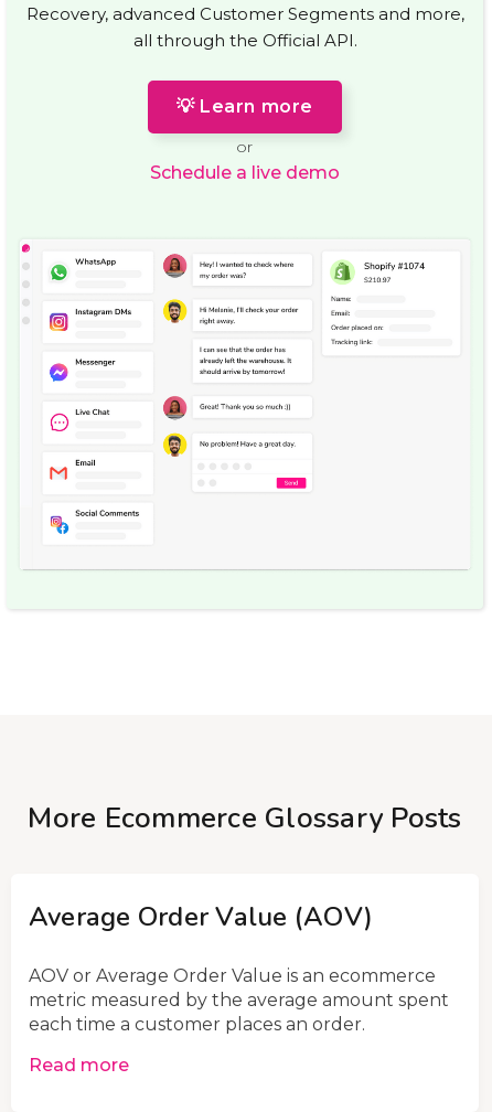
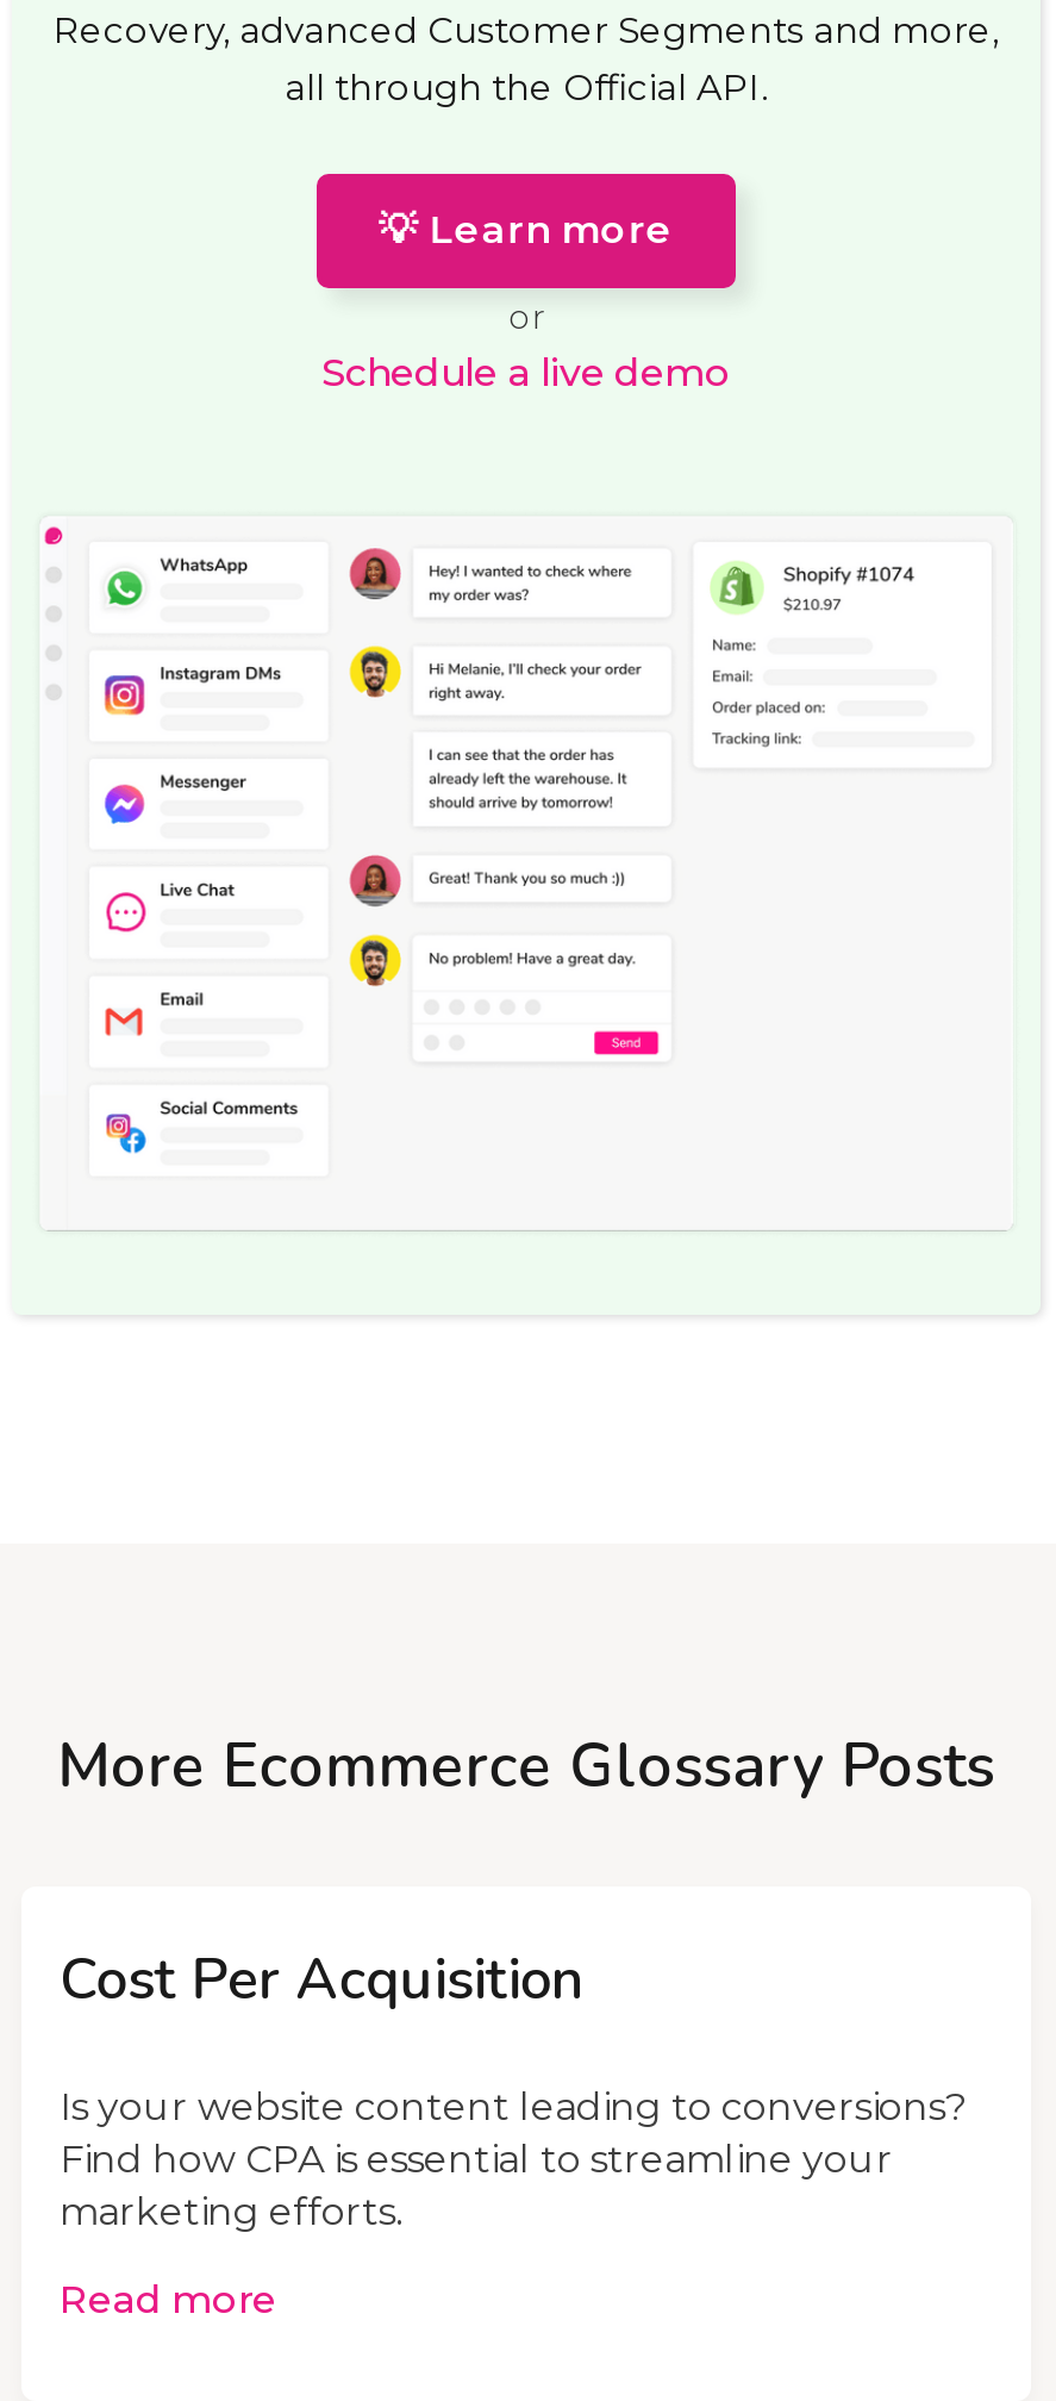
[29,899,373,935] Average Order Value (AOV) -> [60,1942,585,2018] Cost Per Acquisition
[29,966,449,1035] AOV or Average Order Value is an ecommerce | metric measured by the average amount spent | each time a customer places an order. -> [60,2085,967,2235] Is your website content leading to conversions? | Find how CPA is essential to streamline your | marketing efforts.

